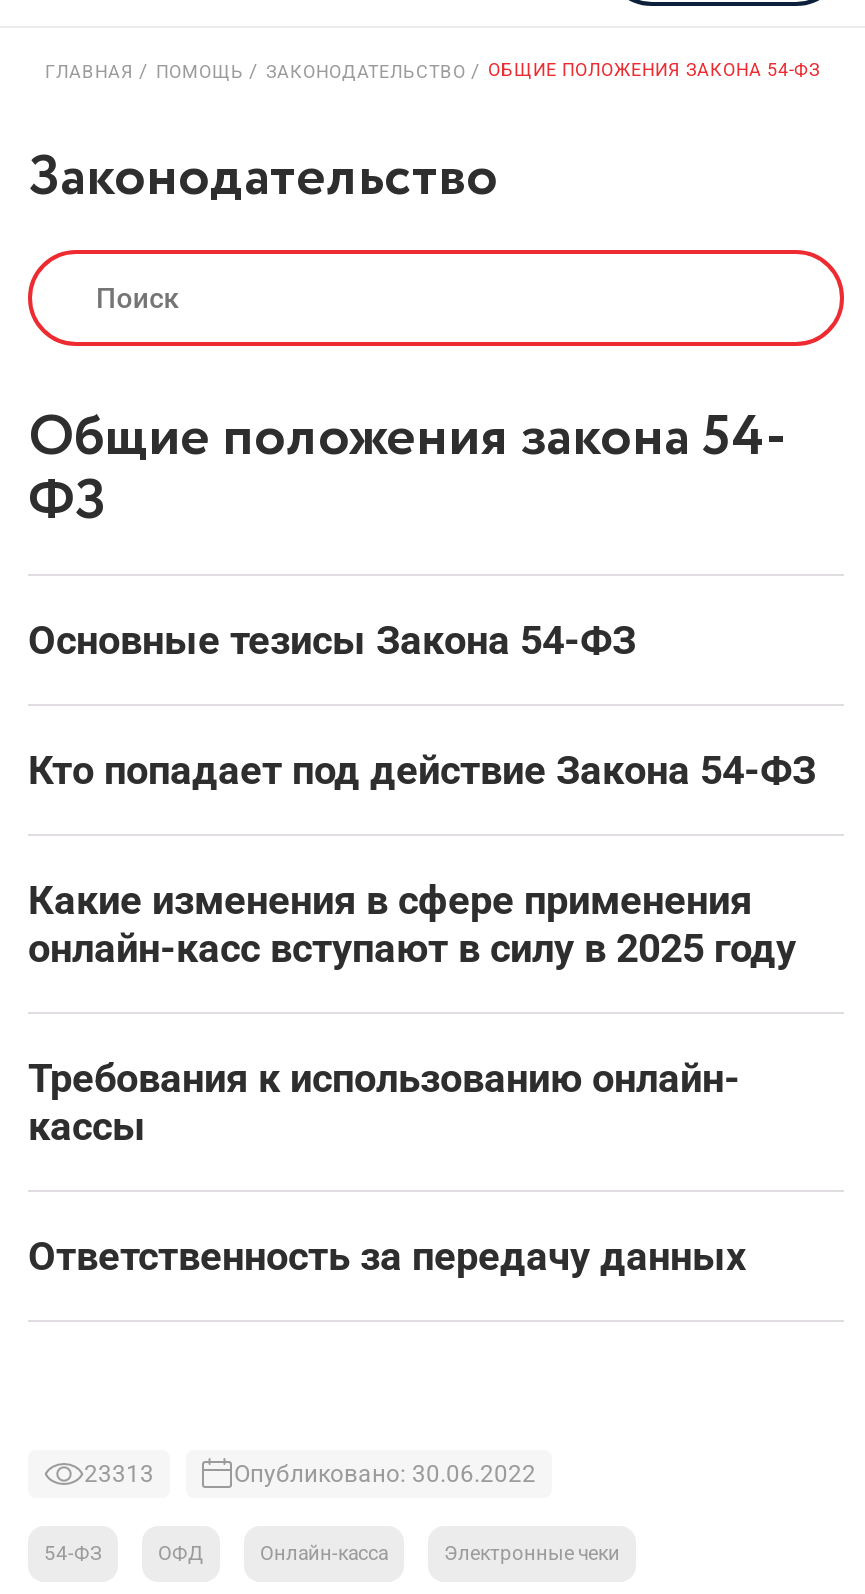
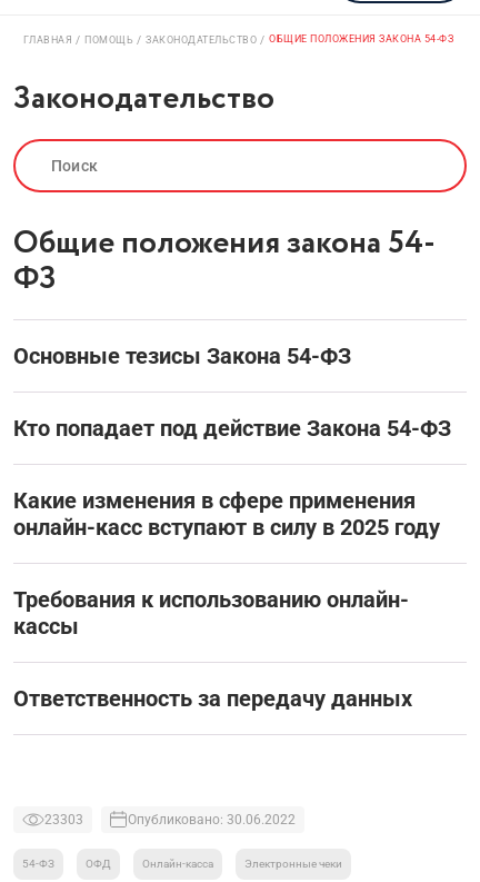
[84,1460,154,1488] 23313 -> [44,812,83,828] 23303

